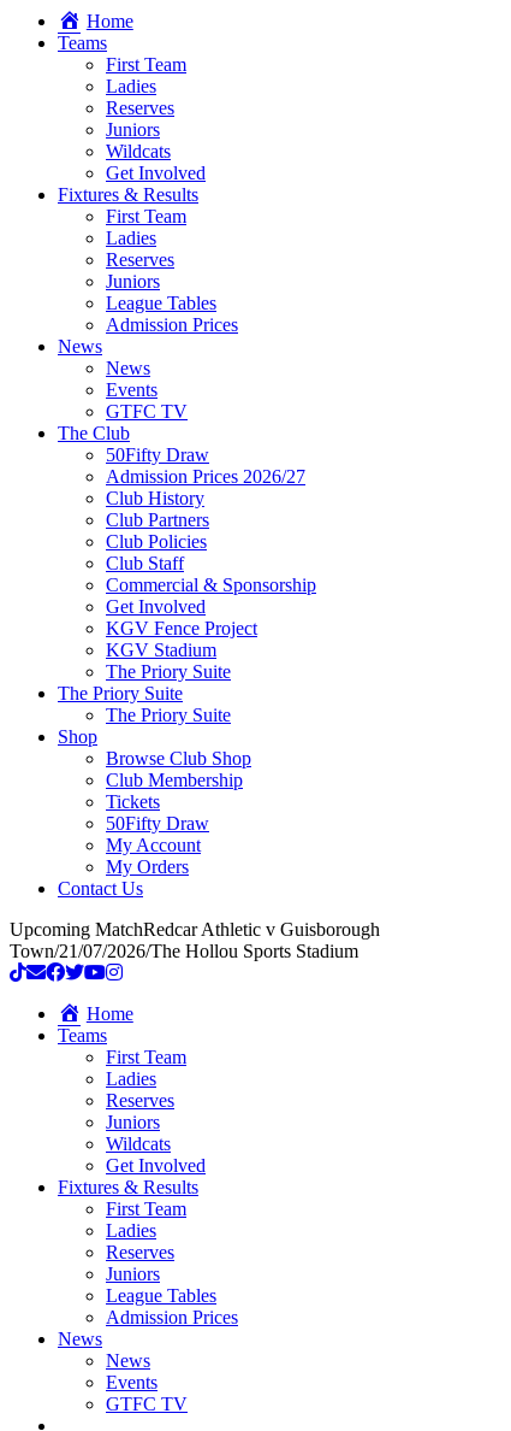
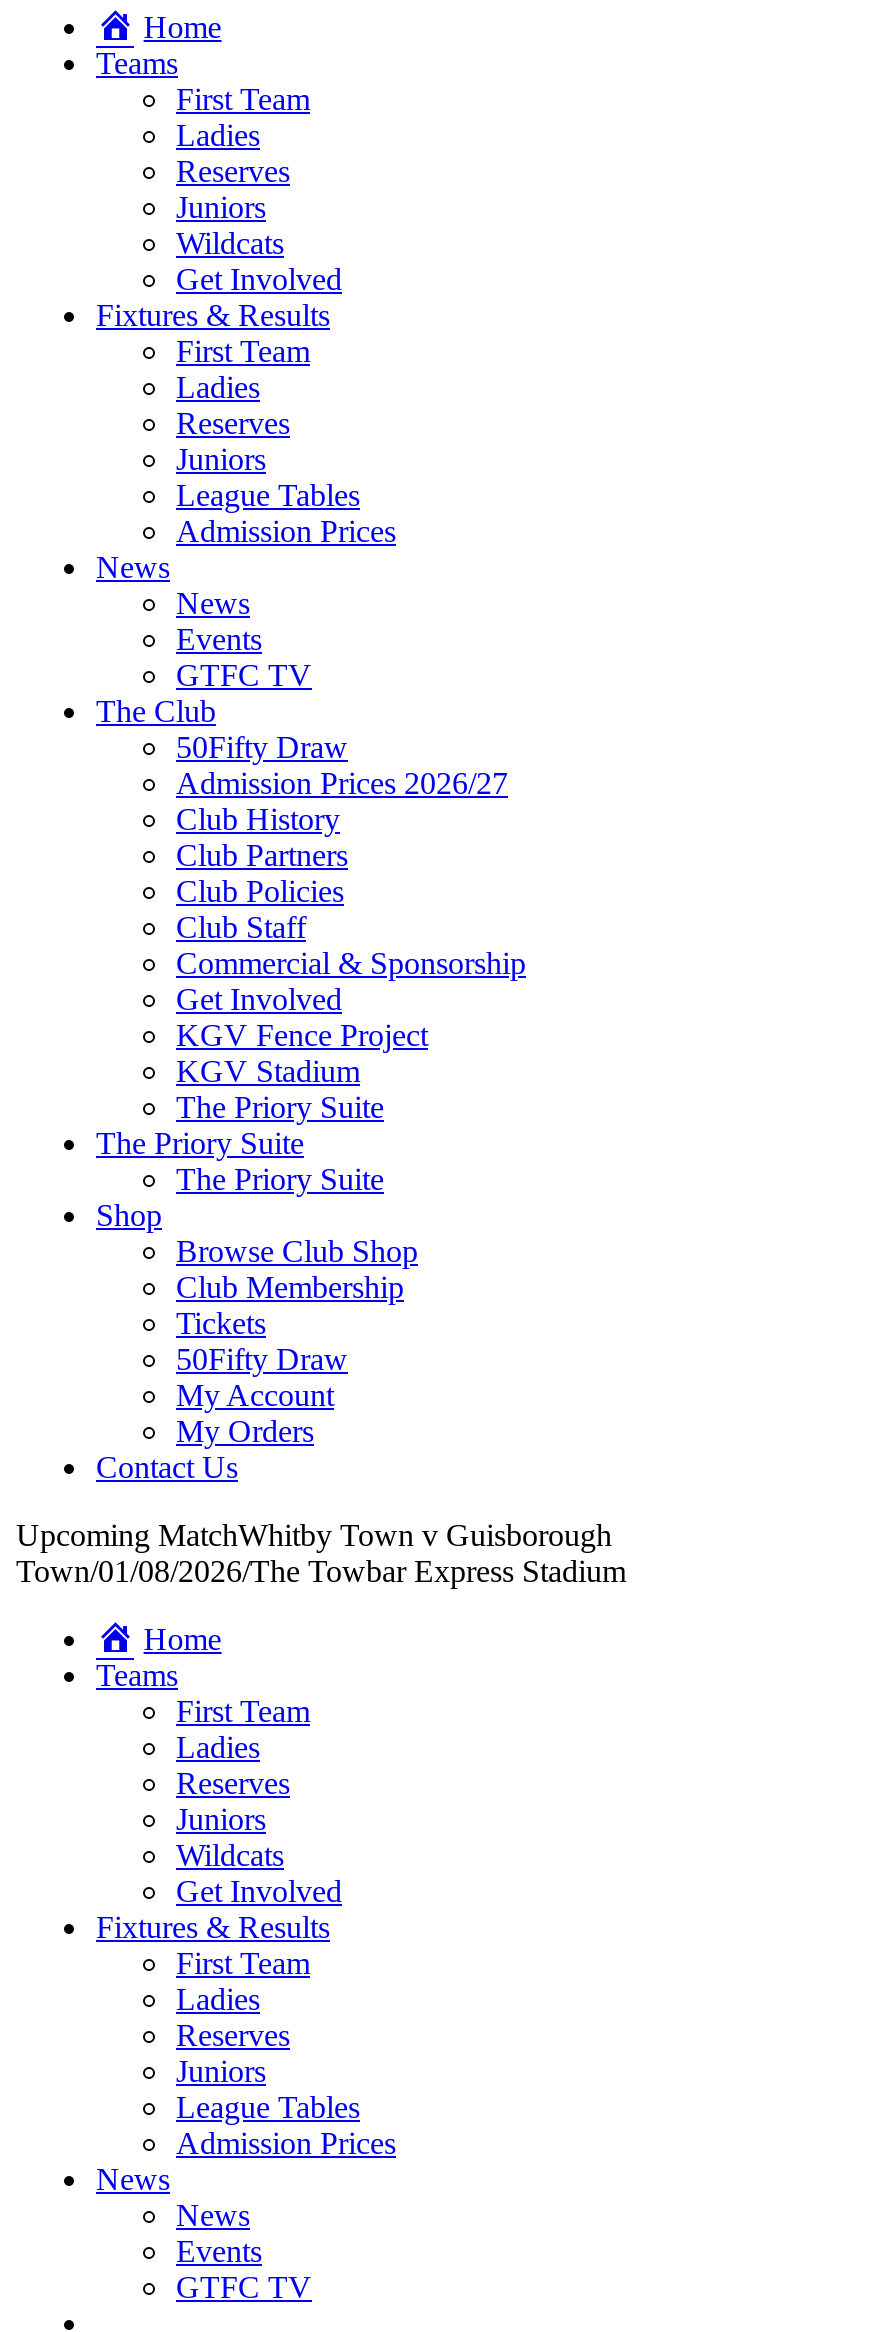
[10,919,380,940] Upcoming MatchRedcar Athletic v Guisborough -> [16,1518,612,1552] Upcoming MatchWhitby Town v Guisborough
[10,941,358,961] Town/21/07/2026/The Hollou Sports Stadium -> [16,1554,626,1588] Town/01/08/2026/The Towbar Express Stadium

